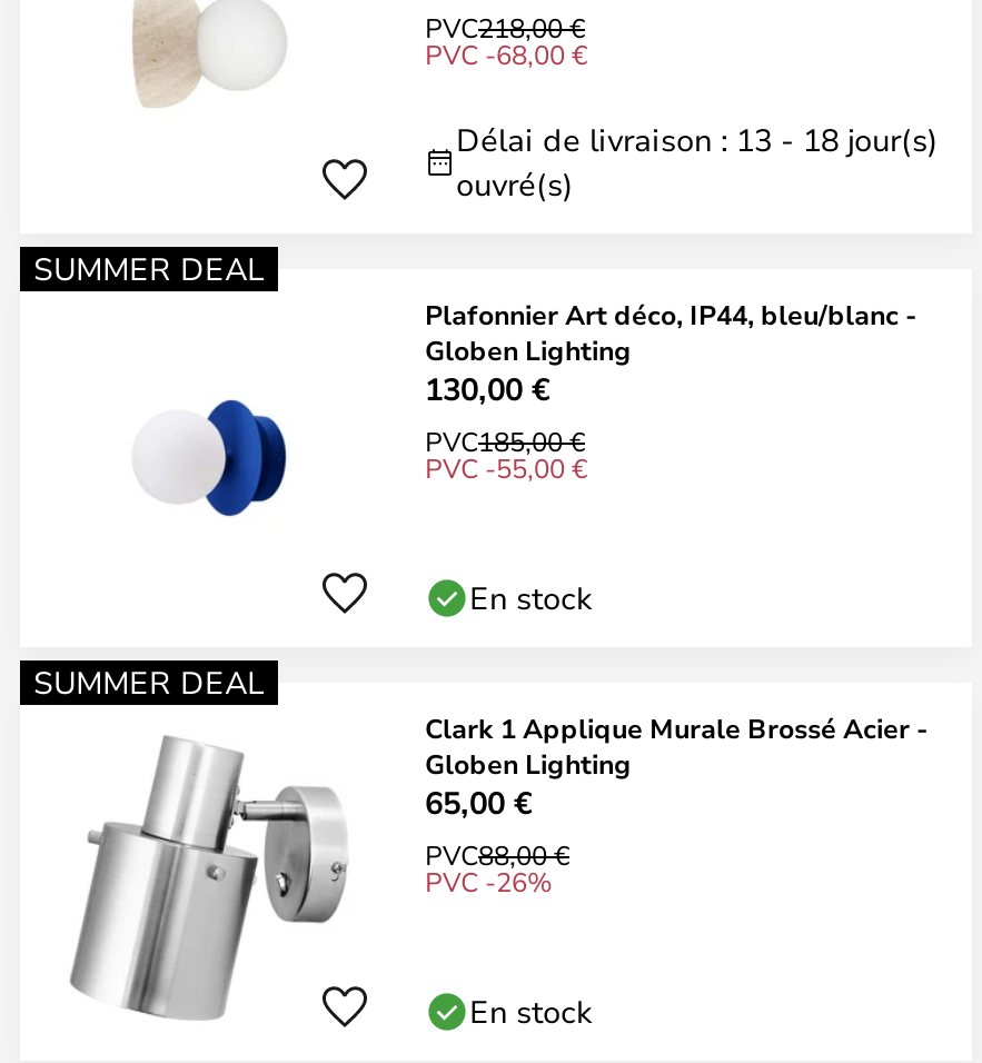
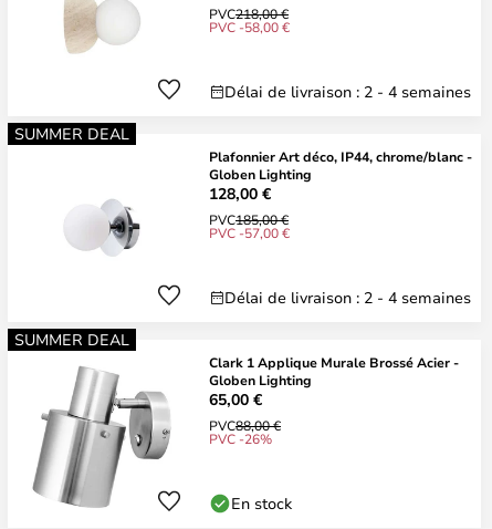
[425,36,587,71] PVC -68,00 € -> [209,18,290,35] PVC -58,00 €
[456,118,939,205] Délai de livraison : 13 - 18 jour(s) | ouvré(s) -> [224,81,471,102] Délai de livraison : 2 - 4 semaines
[425,296,916,331] Plafonnier Art déco, IP44, bleu/blanc - -> [209,147,472,165] Plafonnier Art déco, IP44, chrome/blanc -
[425,367,549,409] 130,00 € -> [209,183,271,204] 128,00 €
[205,398,287,518] [image] -> [101,200,140,257] [image]
[425,449,587,485] PVC -55,00 € -> [209,224,290,241] PVC -57,00 €
[469,576,592,618] En stock -> [224,287,471,308] Délai de livraison : 2 - 4 semaines

